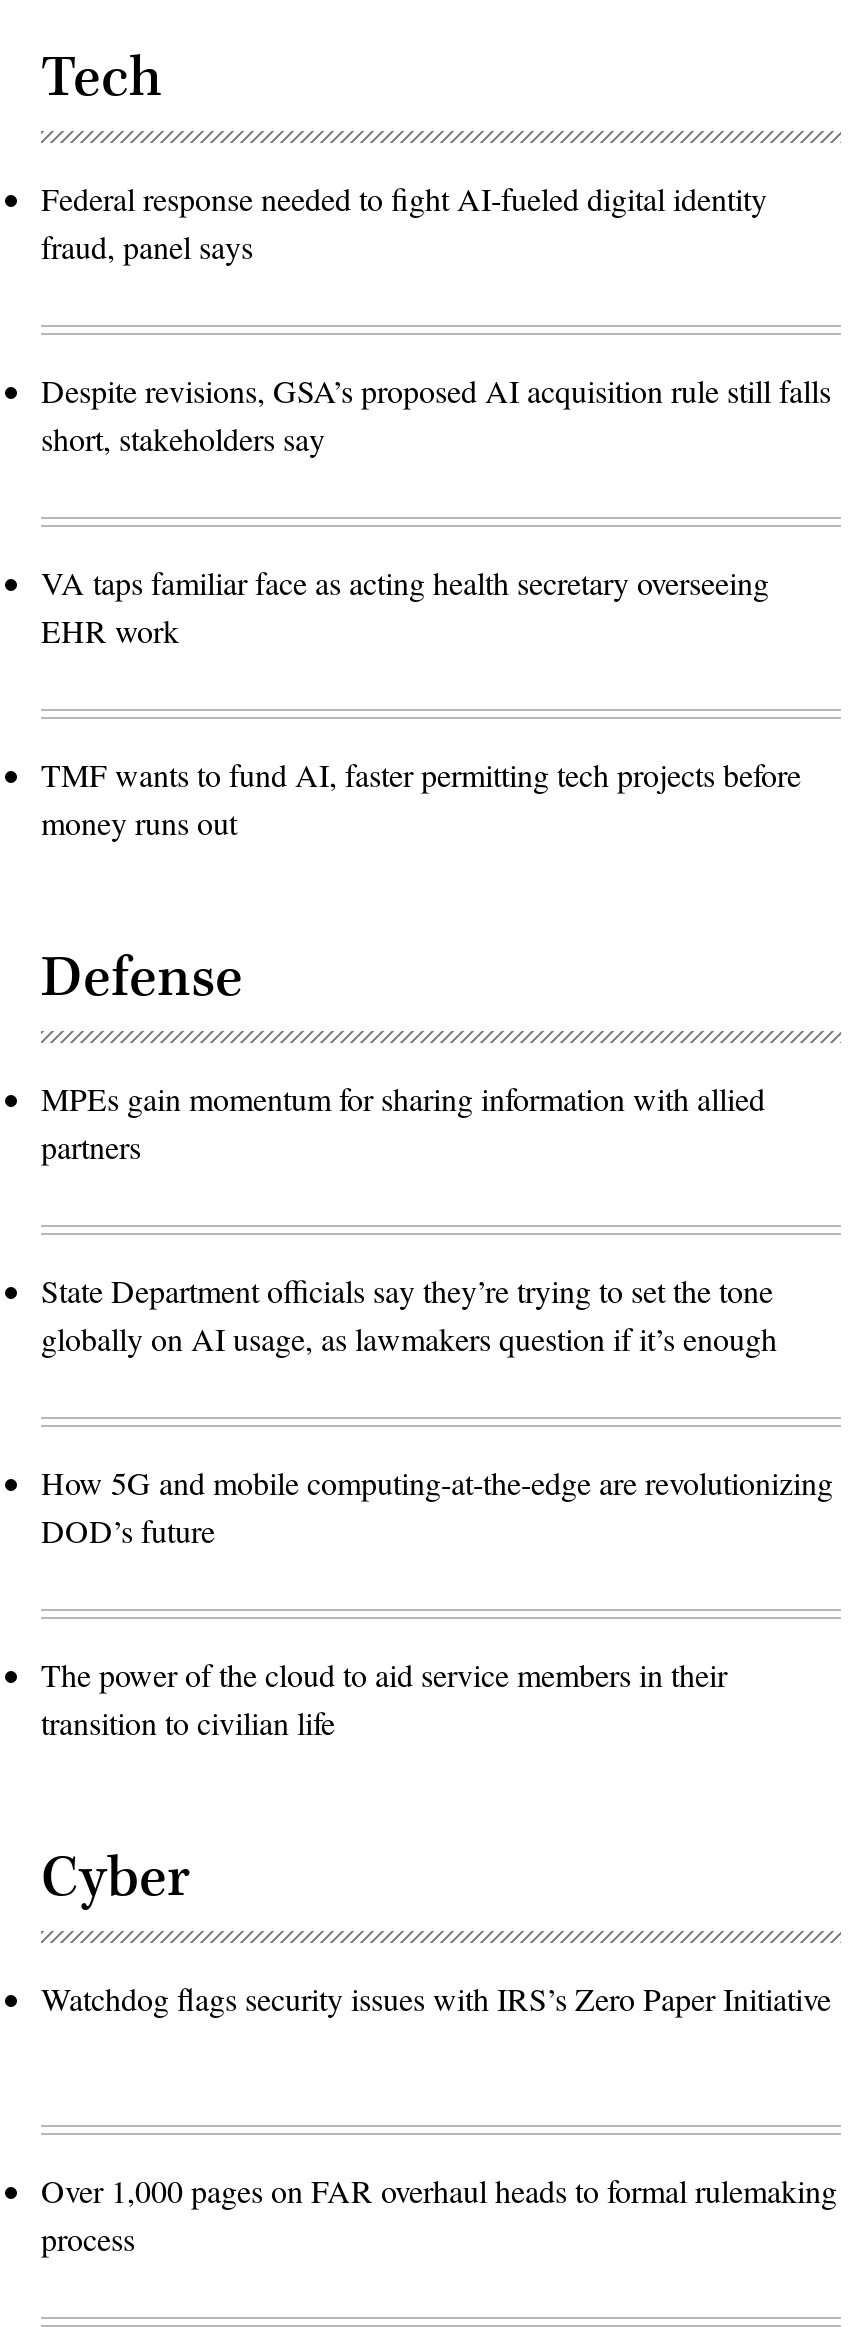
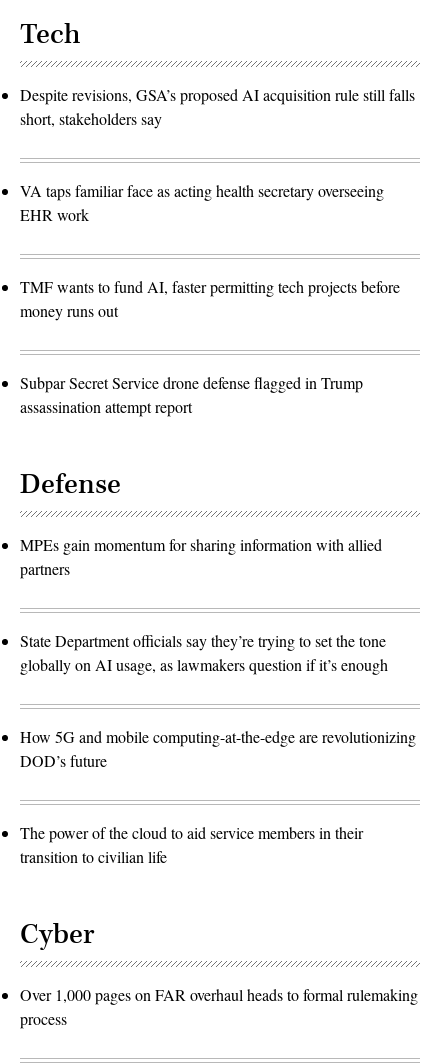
[41,177,767,267] Federal response needed to fight AI-fueled digital identity | fraud, panel says -> none
none -> [20,372,363,417] Subpar Secret Service drone defense flagged in Trump | assassination attempt report
[41,1977,831,2019] Watchdog flags security issues with IRS’s Zero Paper Initiative -> none

